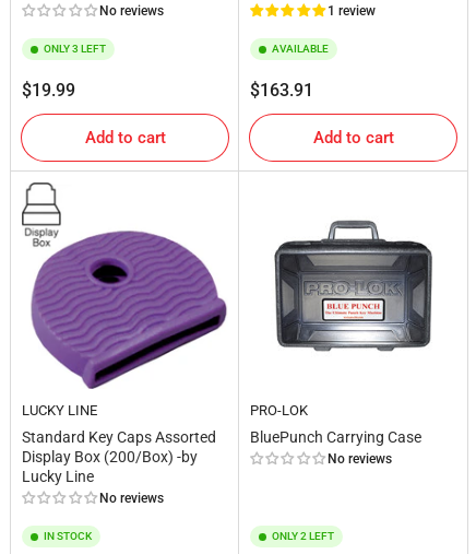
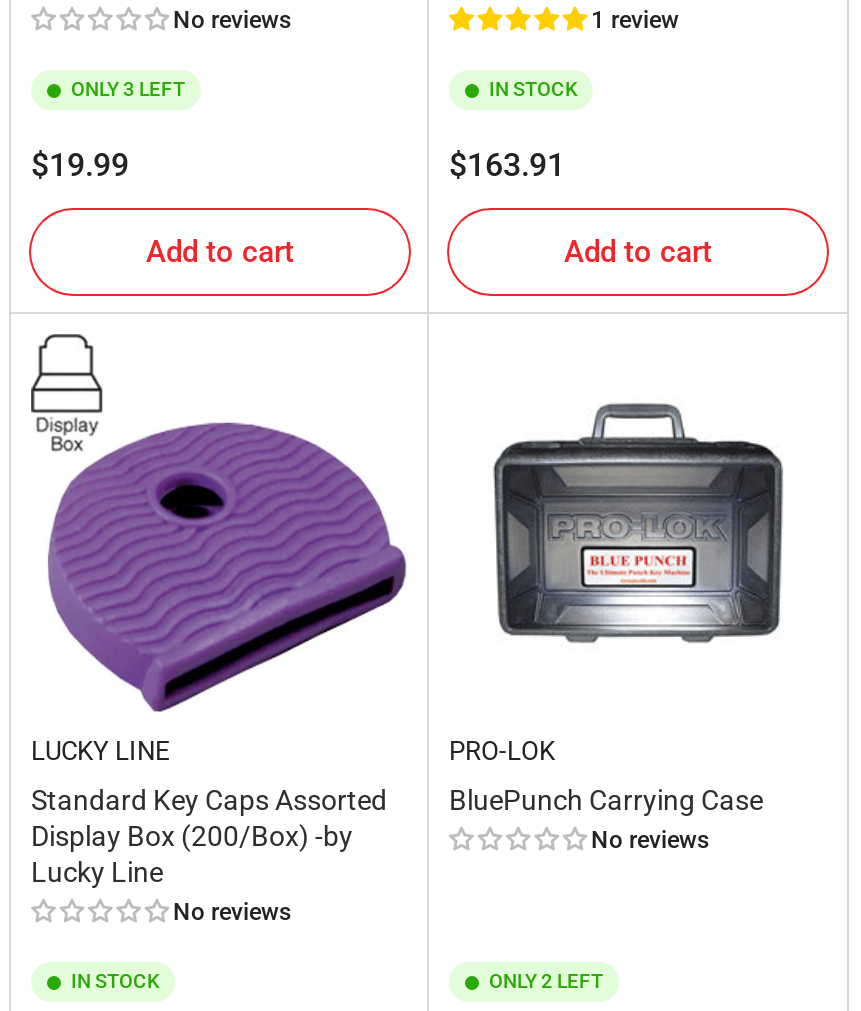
[272,43,329,55] AVAILABLE -> [489,78,577,100] IN STOCK

